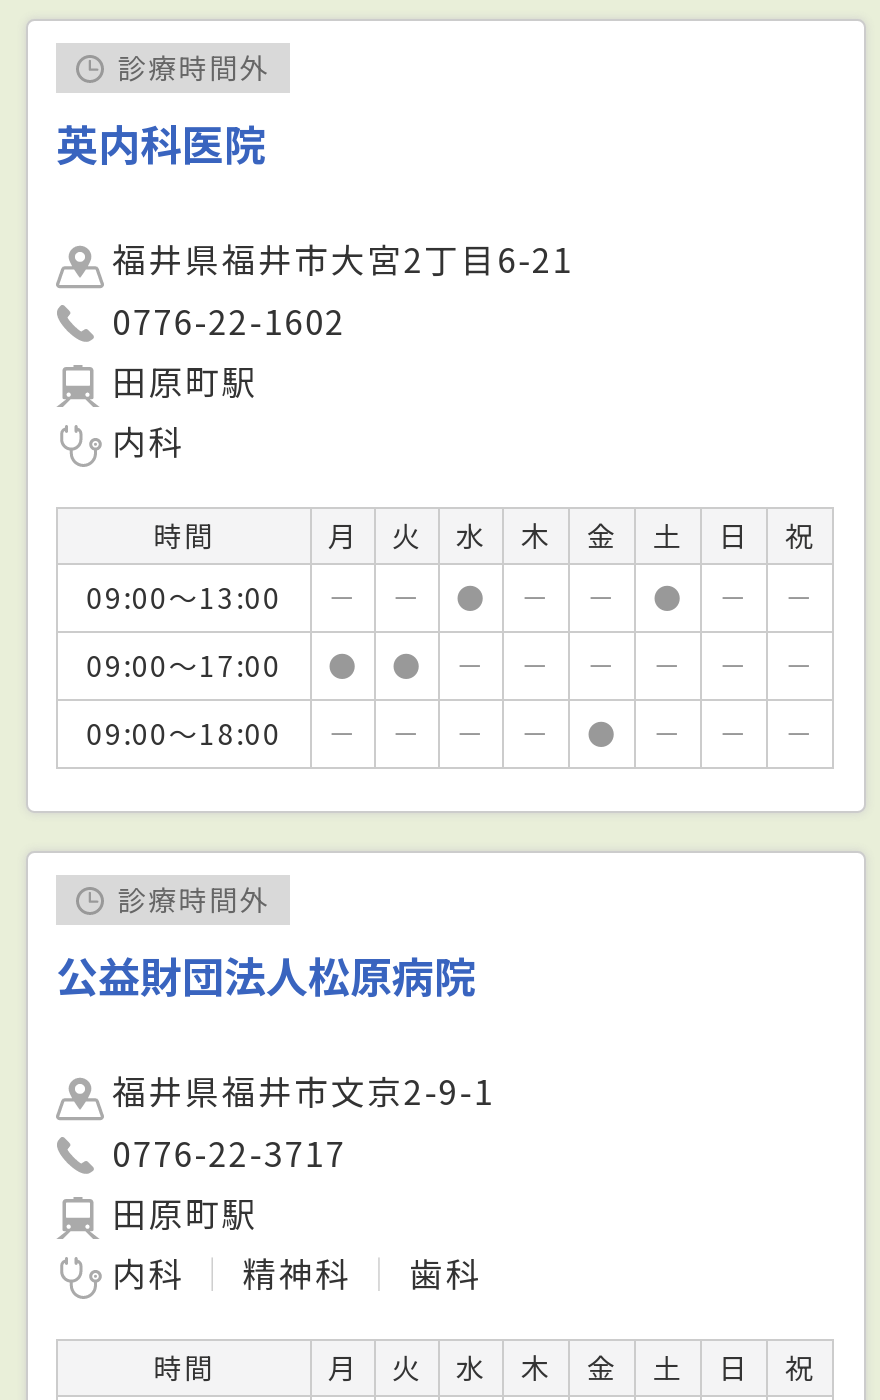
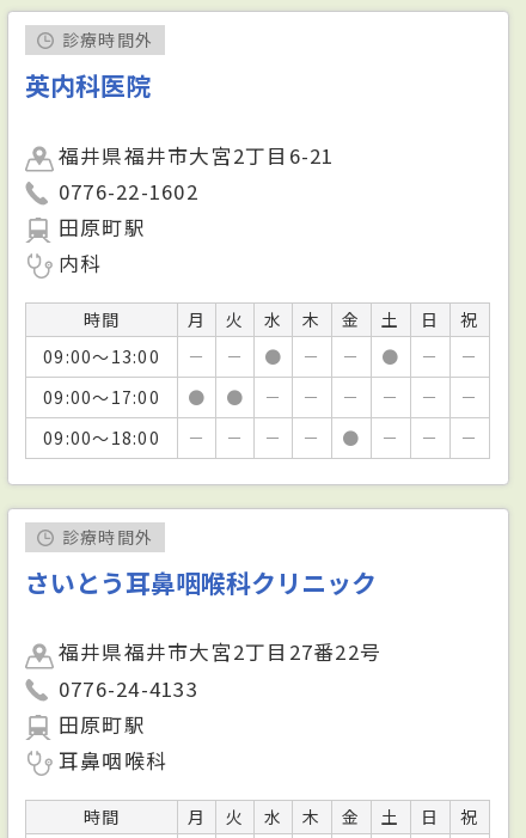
[56,945,476,1005] 公益財団法人松原病院 -> [25,564,377,600] さいとう耳鼻咽喉科クリニック
[112,1068,494,1176] 福井県福井市文京2-9-1 | 0776-22-3717 -> [59,638,381,702] 福井県福井市大宮2丁目27番22号 | 0776-24-4133
[112,1248,482,1296] 内科 | 精神科 | 歯科 -> [59,745,168,774] 耳鼻咽喉科

